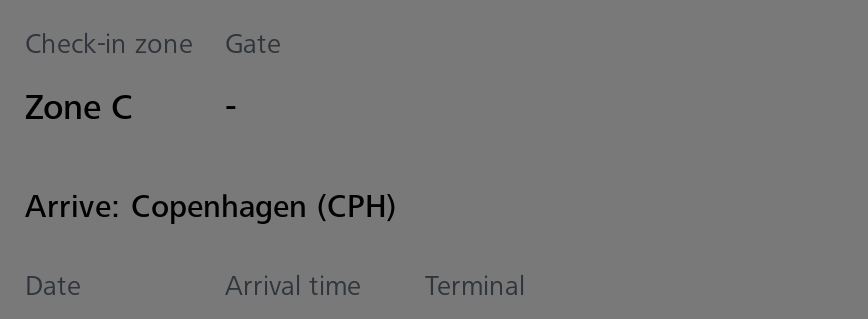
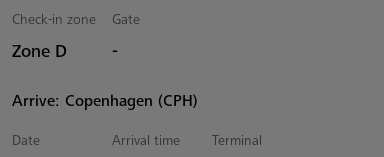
[25,87,133,129] Zone C -> [12,41,67,62] Zone D

